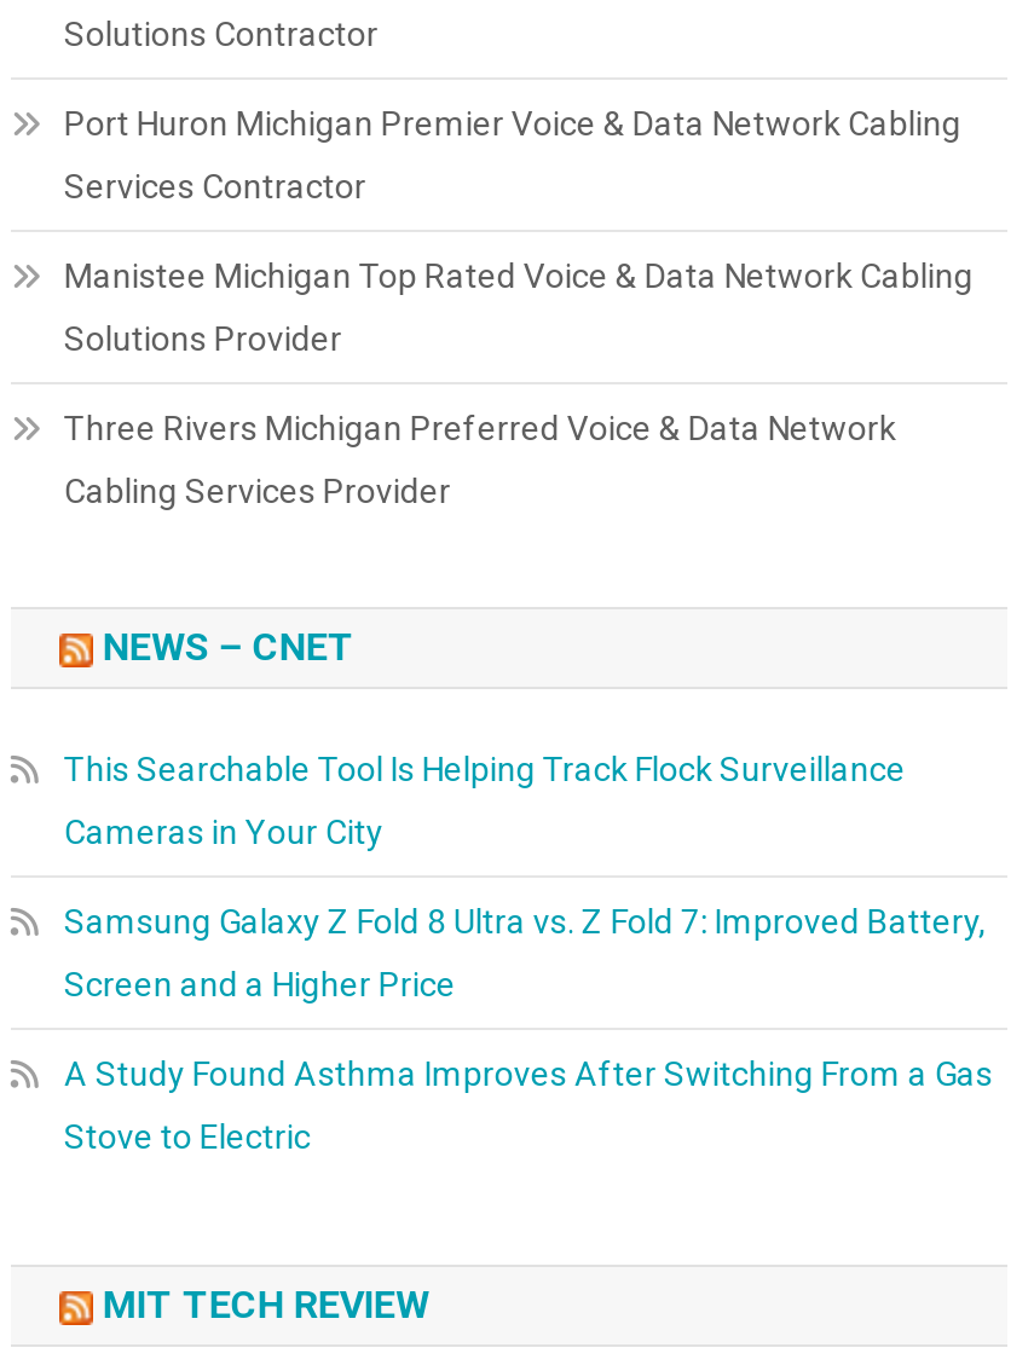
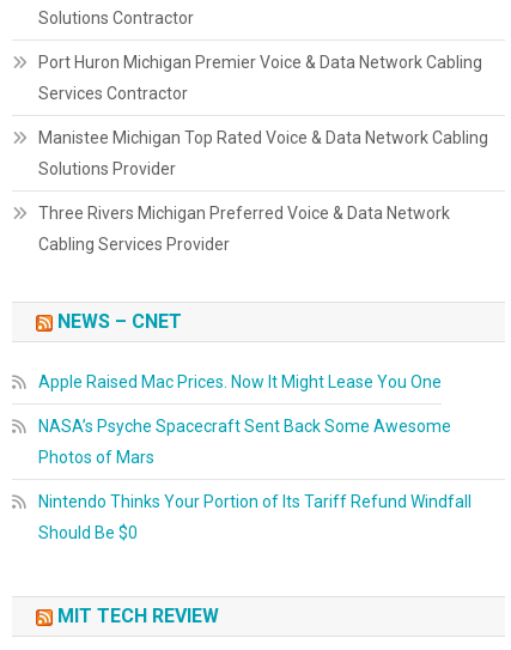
[64,750,993,1156] This Searchable Tool Is Helping Track Flock Surveillance | Cameras in Your City | Samsung Galaxy Z Fold 8 Ultra vs. Z Fold 7: Improved Battery, | Screen and a Higher Price | A Study Found Asthma Improves After Switching From a Gas | Stove to Electric -> [38,372,471,542] Apple Raised Mac Prices. Now It Might Lease You One | NASA’s Psyche Spacecraft Sent Back Some Awesome | Photos of Mars | Nintendo Thinks Your Portion of Its Tariff Refund Windfall | Should Be $0

